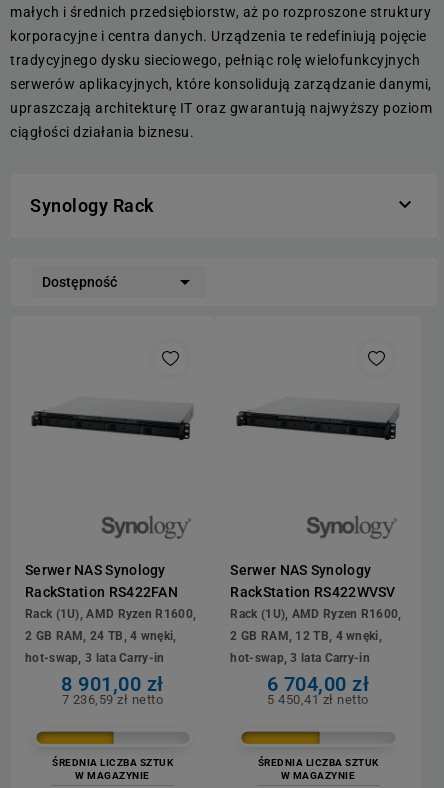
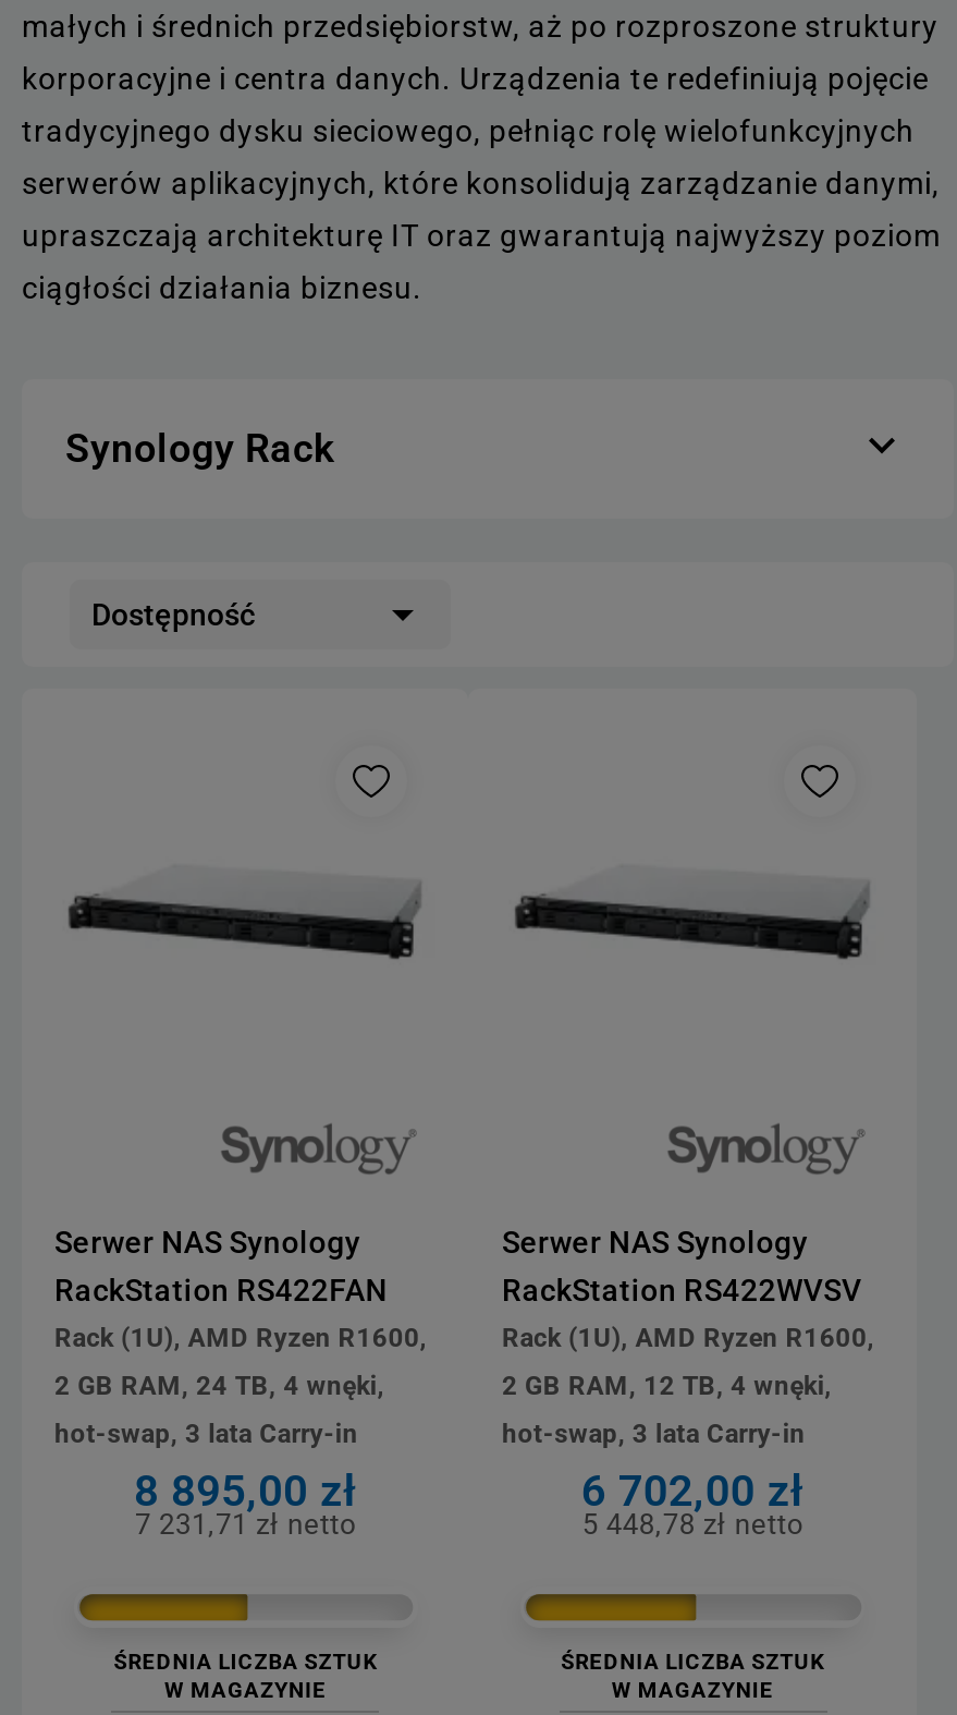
[61,672,164,696] 8 901,00 zł -> [134,1465,357,1518] 8 895,00 zł
[267,672,369,696] 6 704,00 zł -> [581,1465,804,1518] 6 702,00 zł
[62,692,163,707] 7 236,59 zł netto -> [135,1509,356,1542] 7 231,71 zł netto
[267,692,369,707] 5 450,41 zł netto -> [582,1509,803,1542] 5 448,78 zł netto

